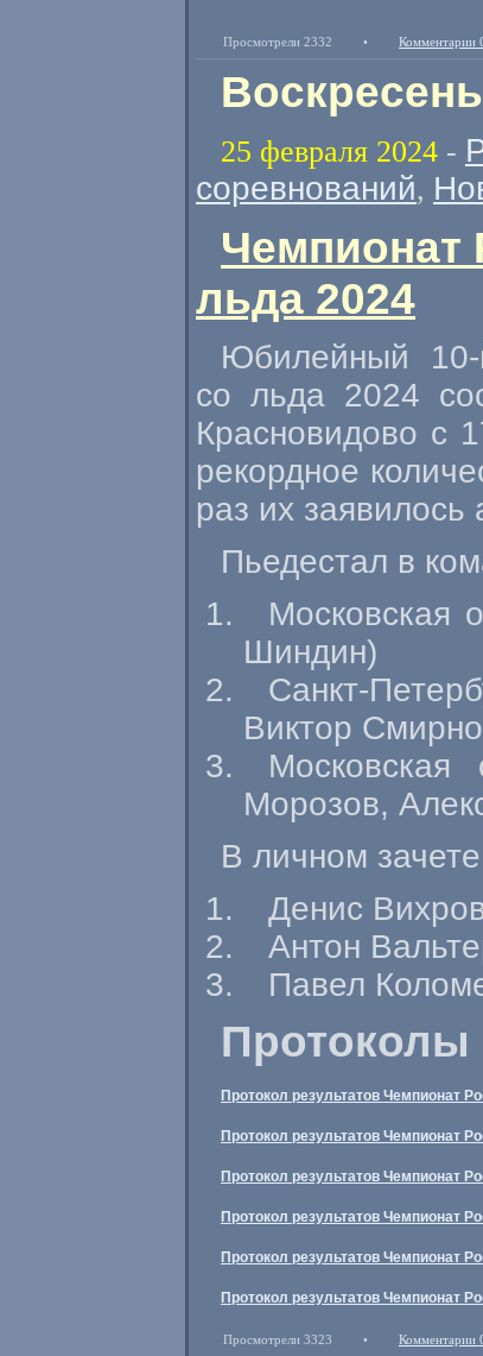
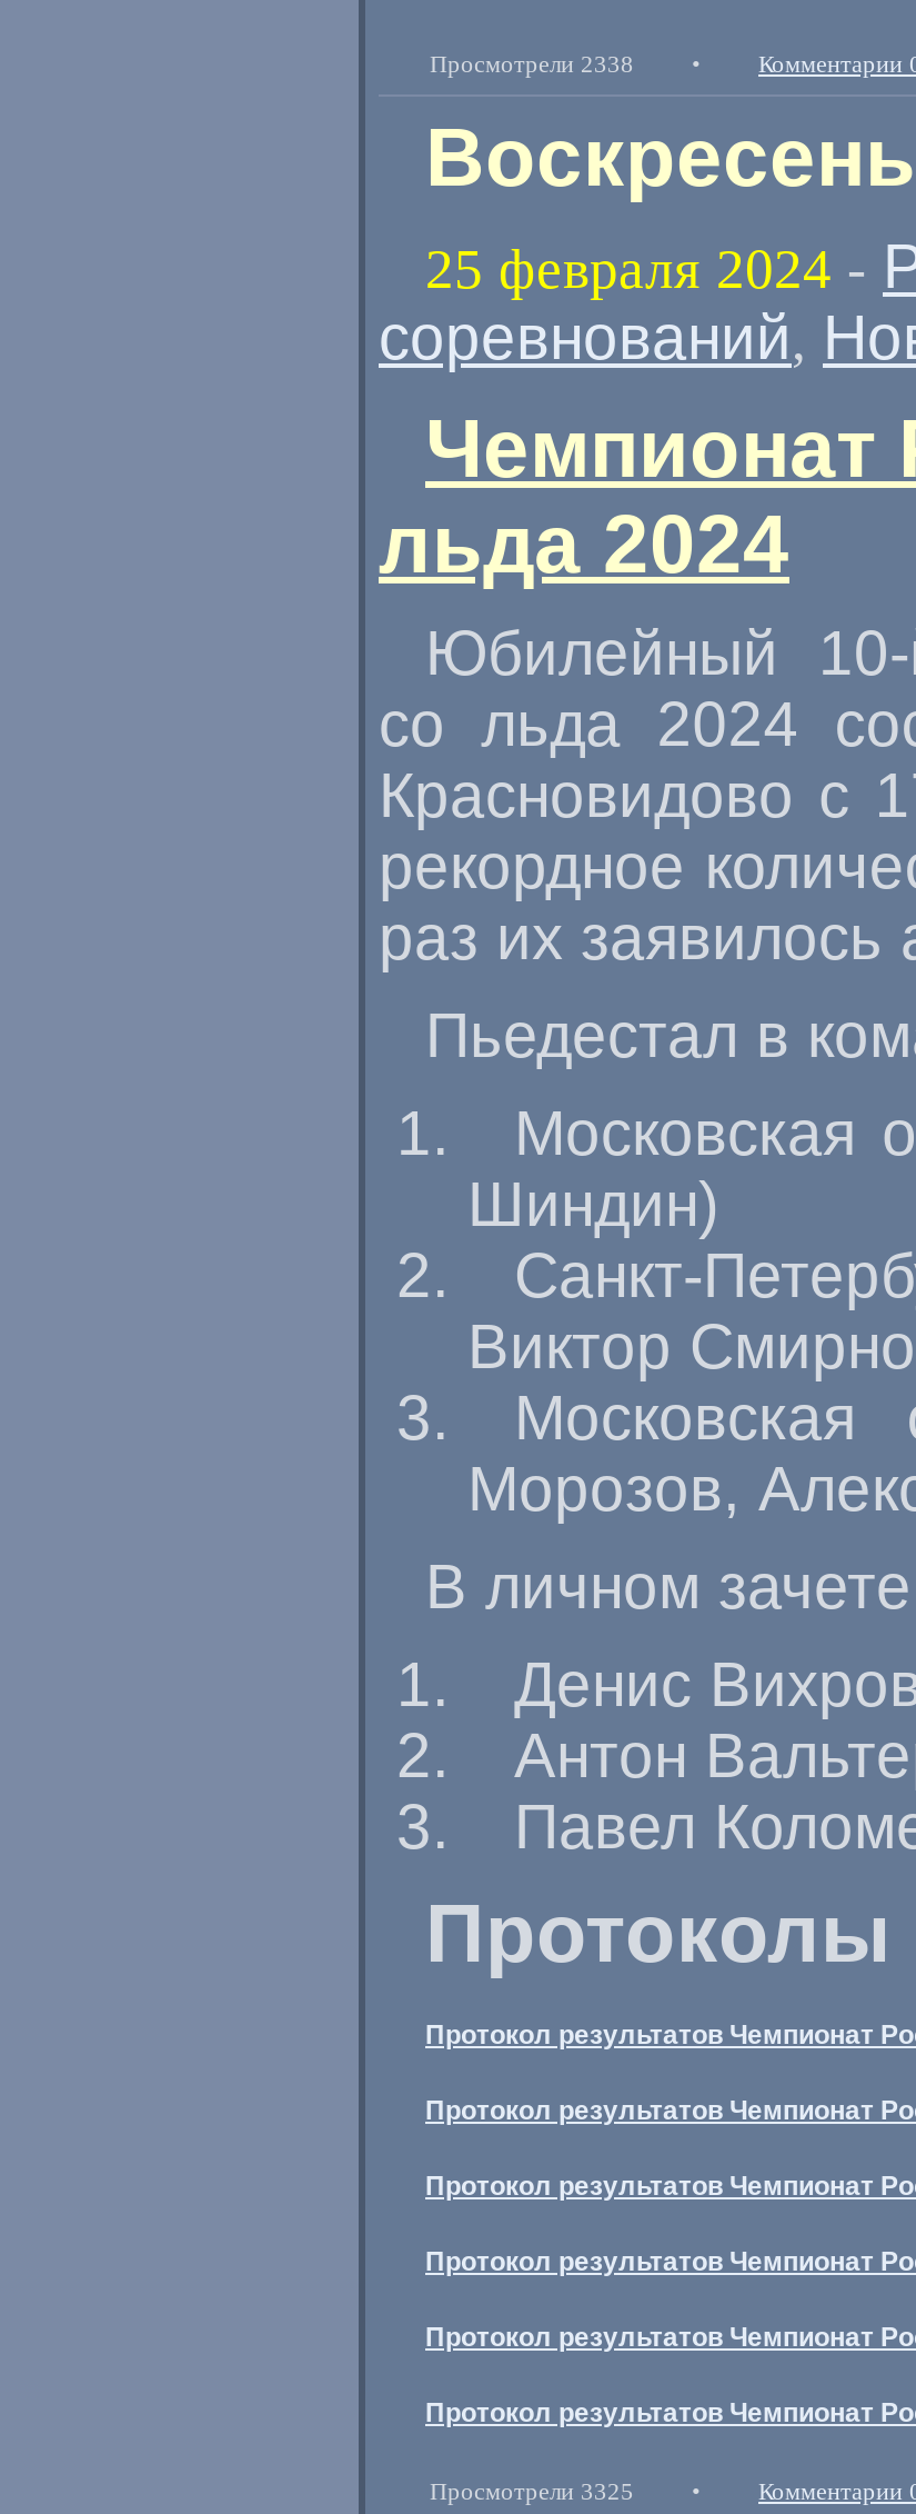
[223,34,332,49] Просмотрели 2332 -> [430,50,634,77] Просмотрели 2338
[223,1332,332,1346] Просмотрели 3323 -> [430,2477,634,2504] Просмотрели 3325

